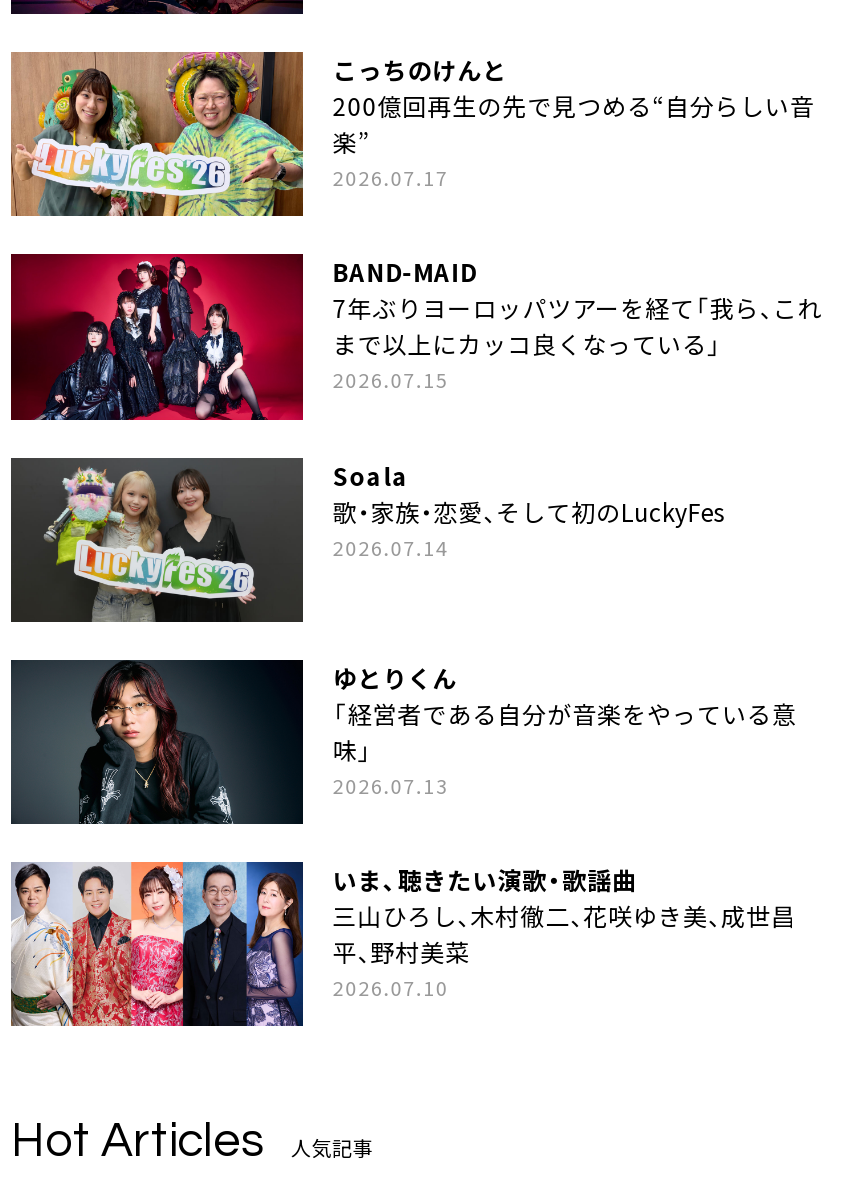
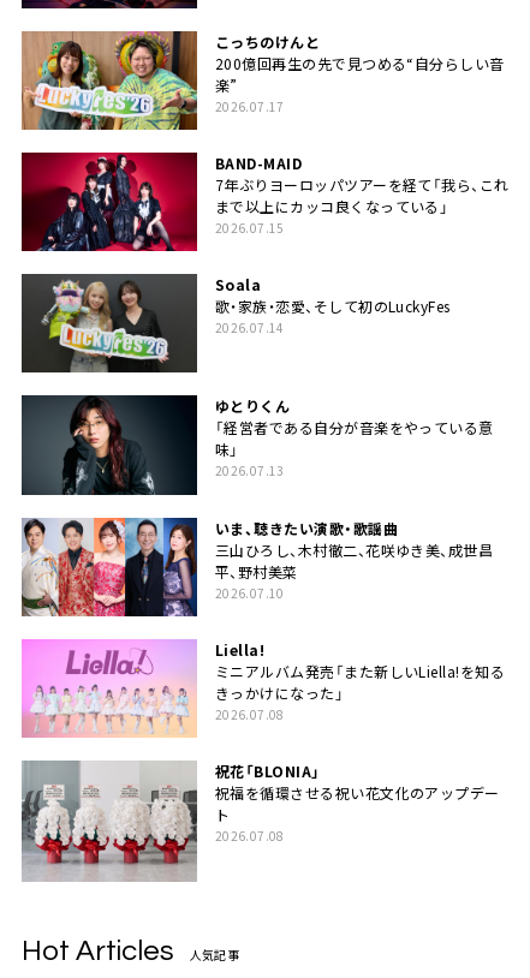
none -> [20,638,505,845] [image] | Liella! | ミニアルバム発売「また新しいLiella!を知る | きっかけになった」 | 2026.07.08 | 祝花「BLONIA」 | 祝福を循環させる祝い花文化のアップデー | ト | 2026.07.08
none -> [22,759,197,882] [image]

